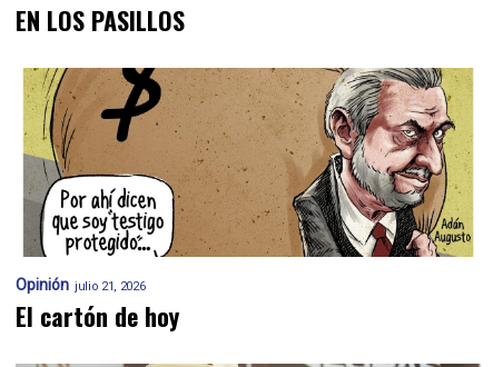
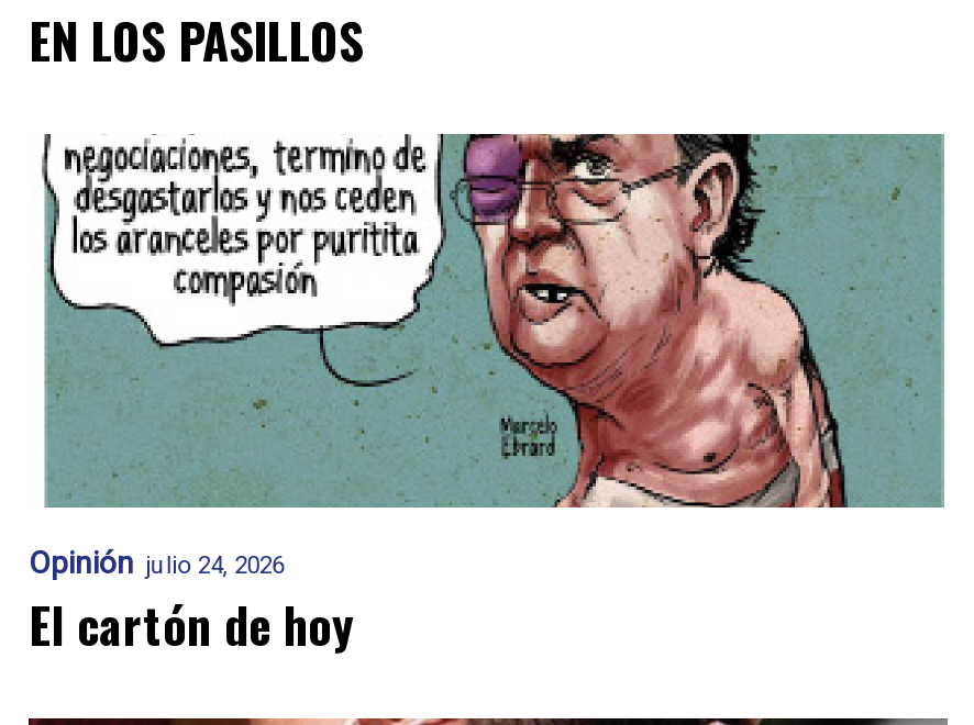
[16,67,479,294] [image] | Opinión julio 21, 2026 -> [29,132,945,581] [image] | Opinión julio 24, 2026

